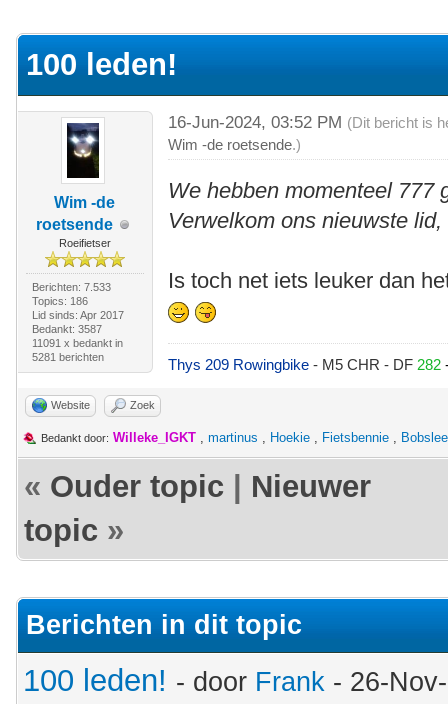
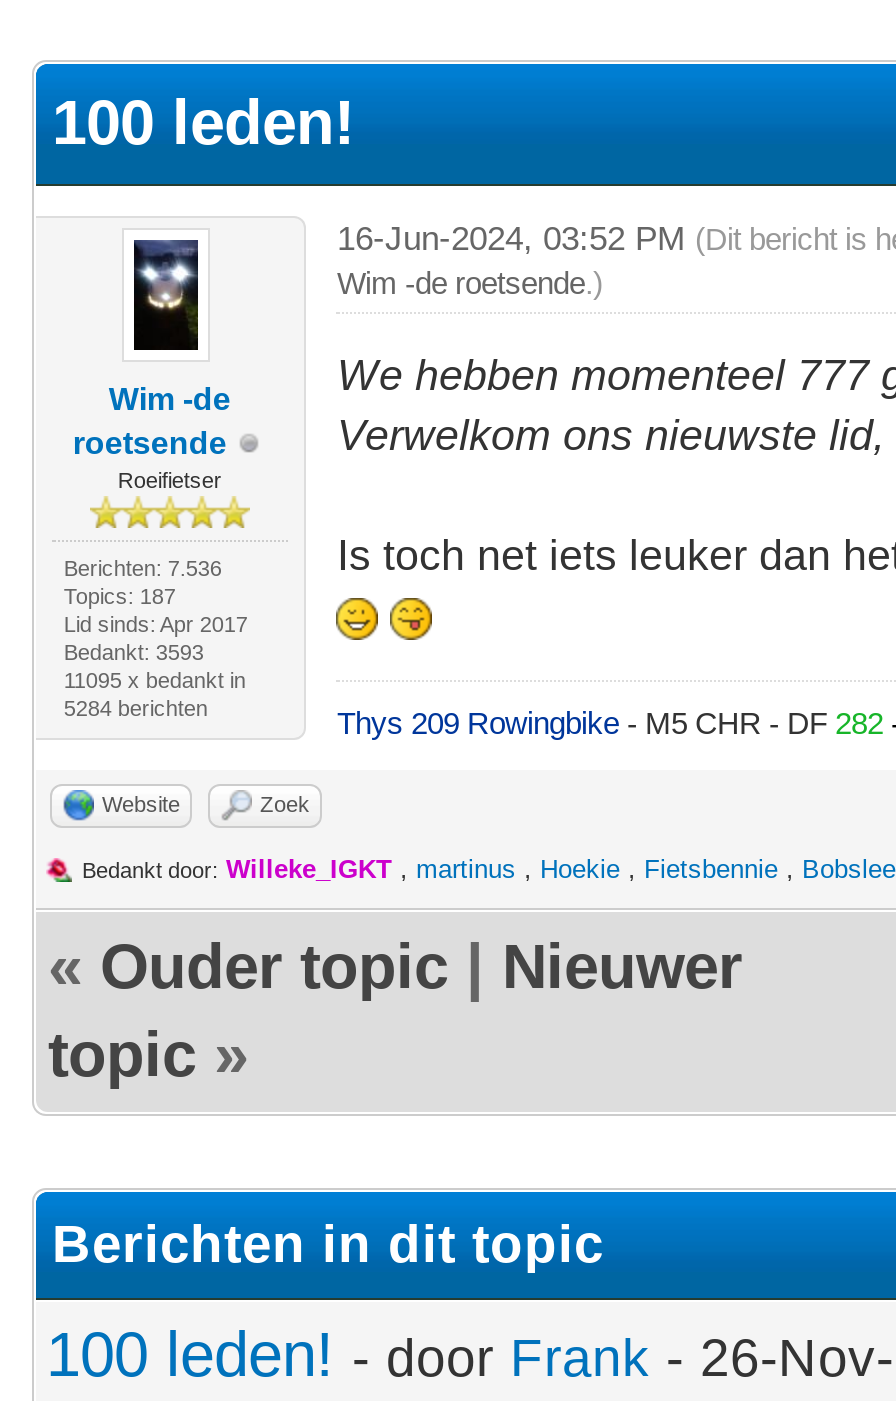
[32,281,111,293] Berichten: 7.533 -> [64,556,222,580] Berichten: 7.536
[32,295,88,307] Topics: 186 -> [64,584,176,608] Topics: 187
[32,323,102,335] Bedankt: 3587 -> [64,640,204,664] Bedankt: 3593
[32,337,123,349] 11091 x bedankt in -> [64,668,246,692] 11095 x bedankt in
[32,351,104,363] 5281 berichten -> [64,696,208,720] 5284 berichten

